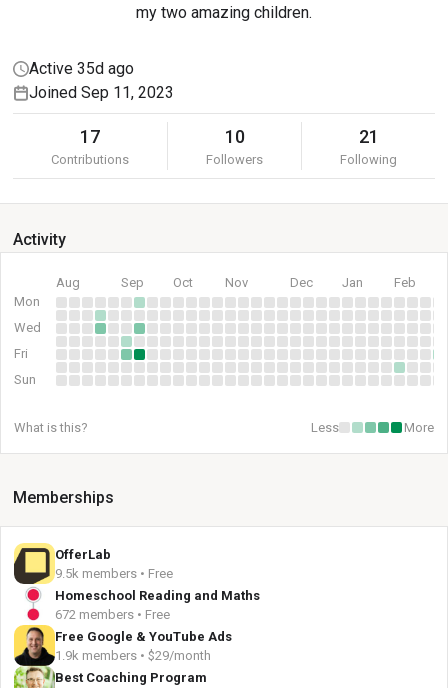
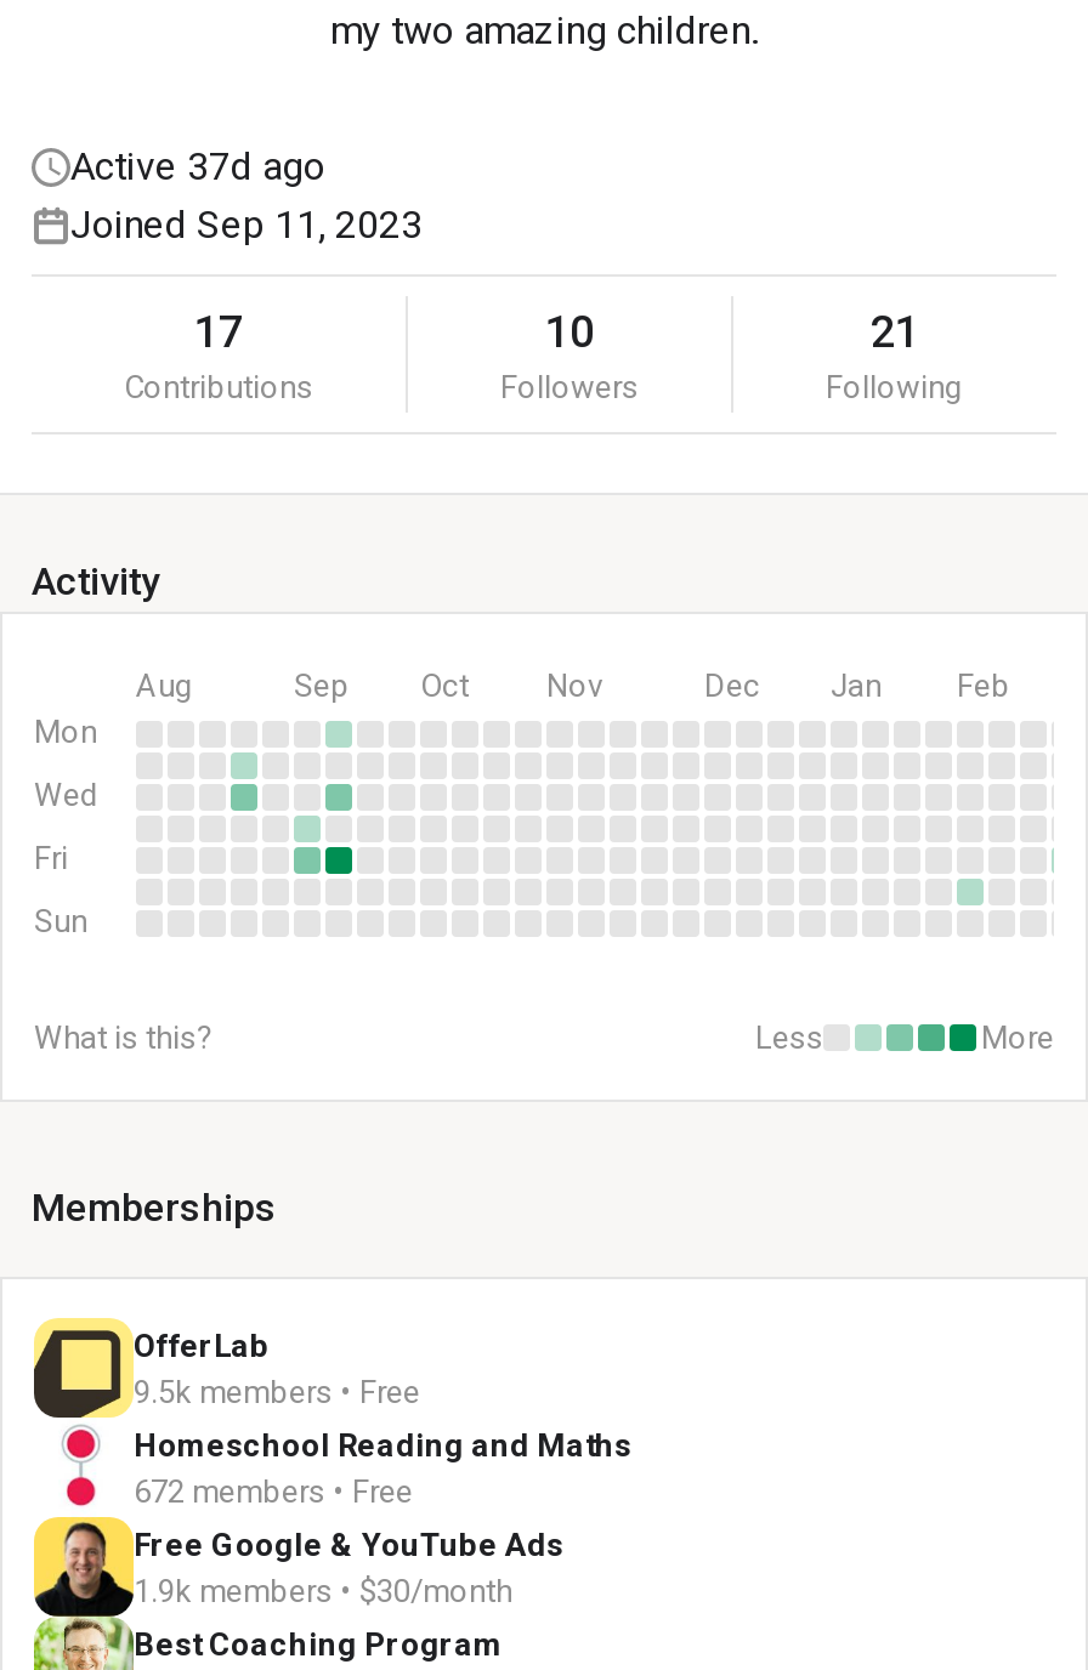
[29,59,134,78] Active 35d ago -> [70,143,325,189] Active 37d ago
[55,648,211,663] 1.9k members • $29/month -> [134,1573,512,1609] 1.9k members • $30/month

